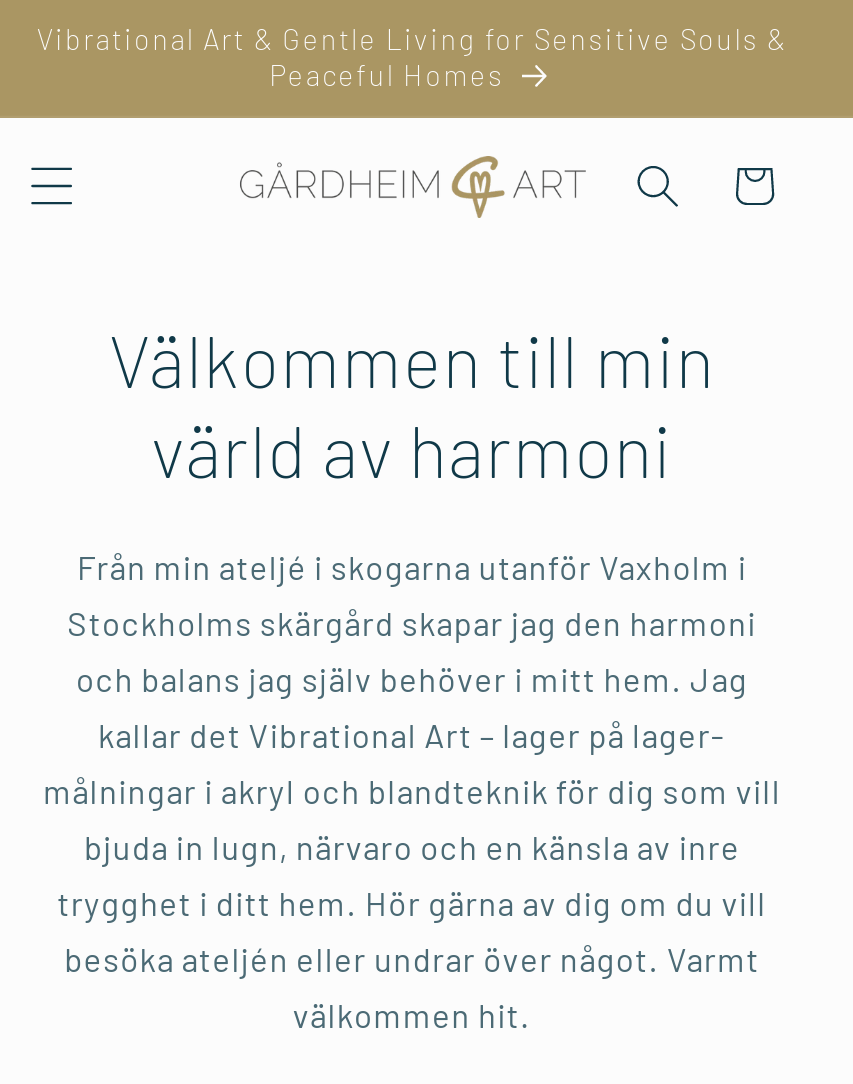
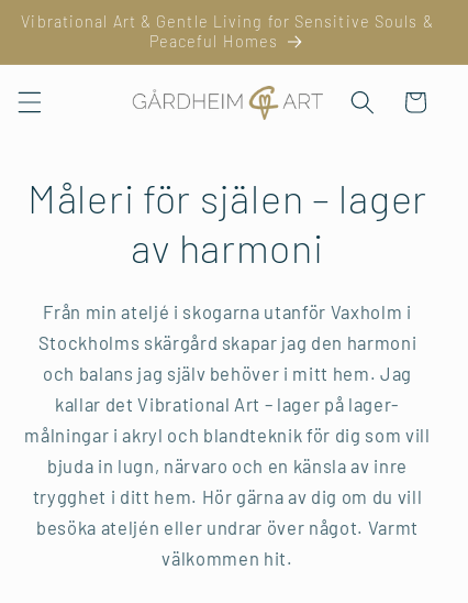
[109,317,715,493] Välkommen till min | värld av harmoni -> [27,174,427,271] Måleri för själen – lager | av harmoni

